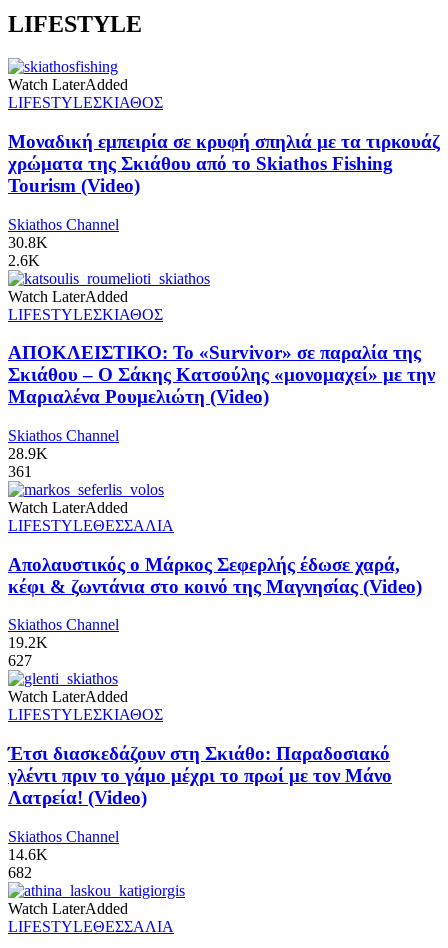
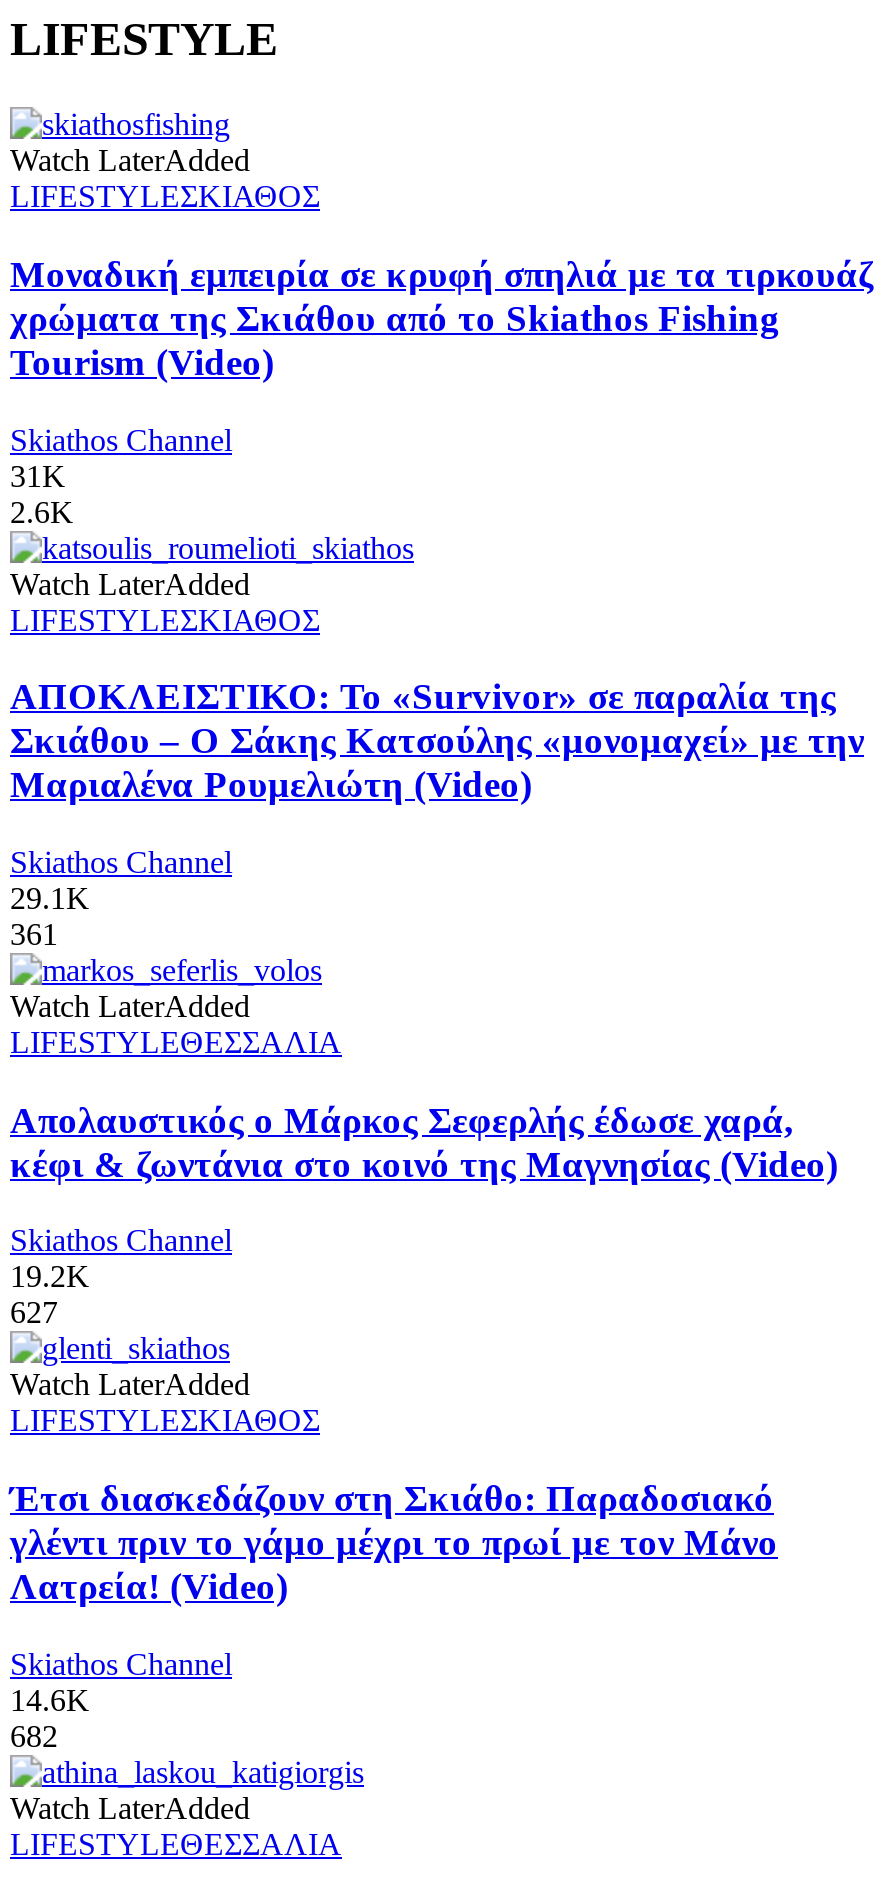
[8,233,48,250] 30.8K -> [10,458,66,492] 31K
[8,445,48,462] 28.9K -> [10,881,90,915] 29.1K

